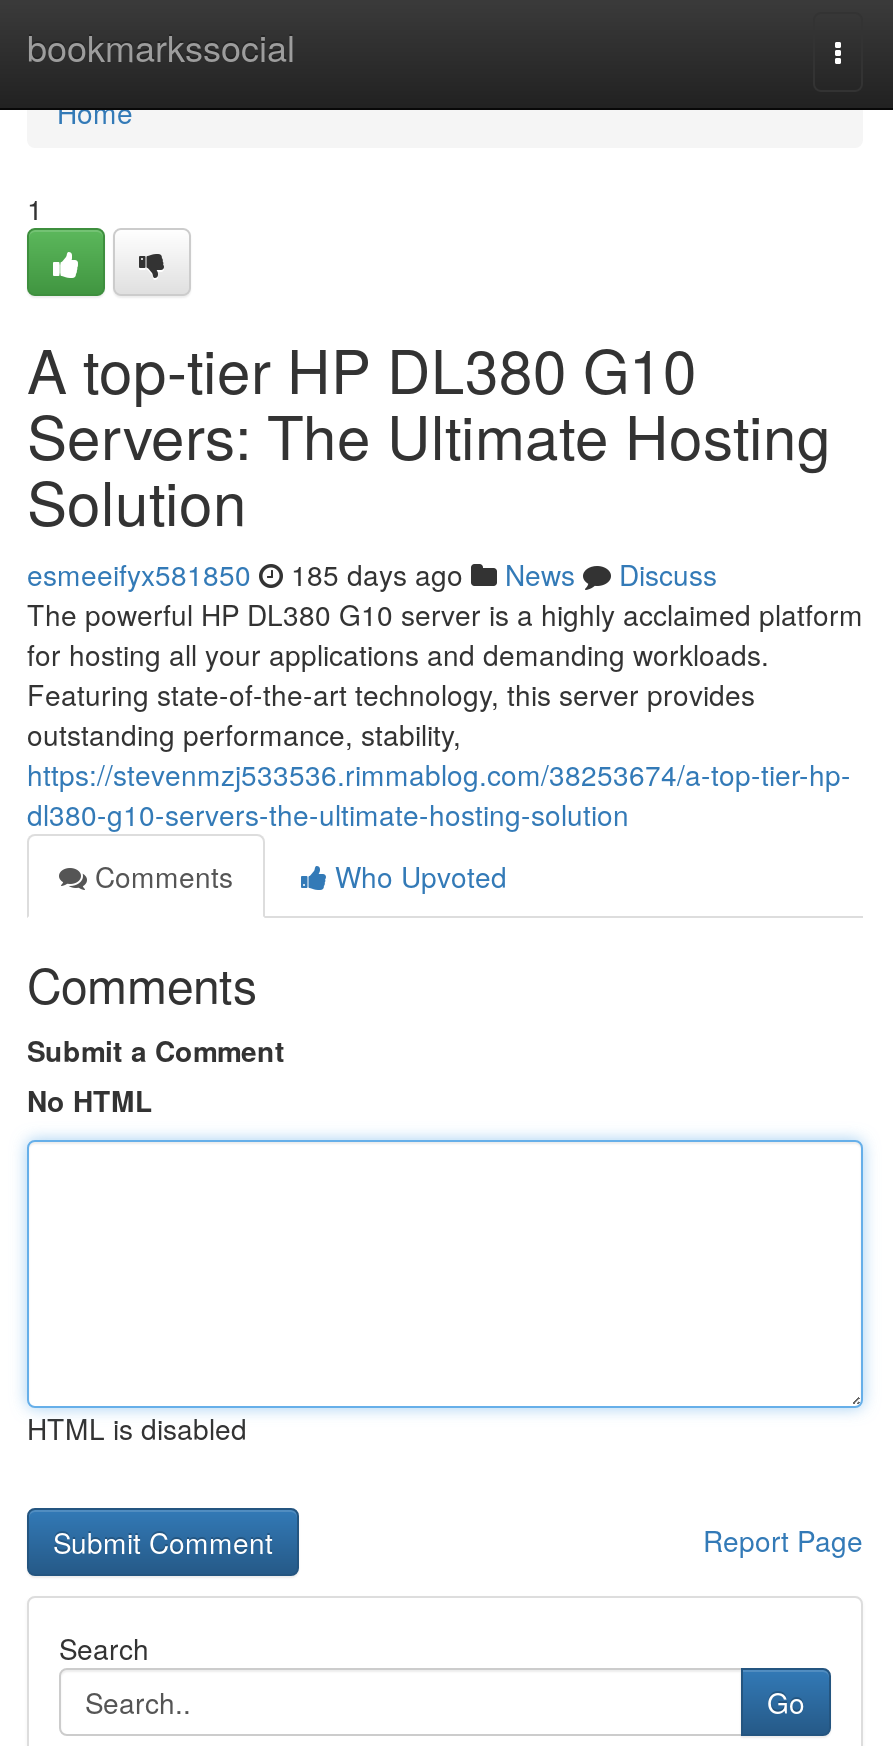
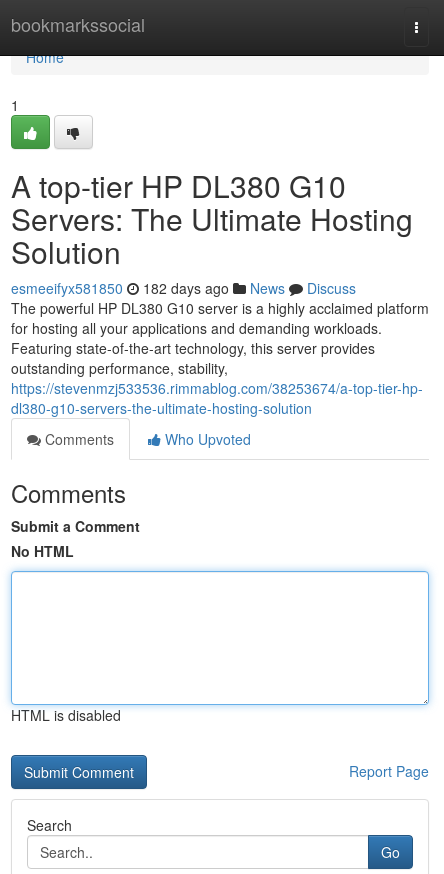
[27,554,717,594] esmeeifyx581850 185 days ago News Discuss -> [11,278,356,298] esmeeifyx581850 182 days ago News Discuss

